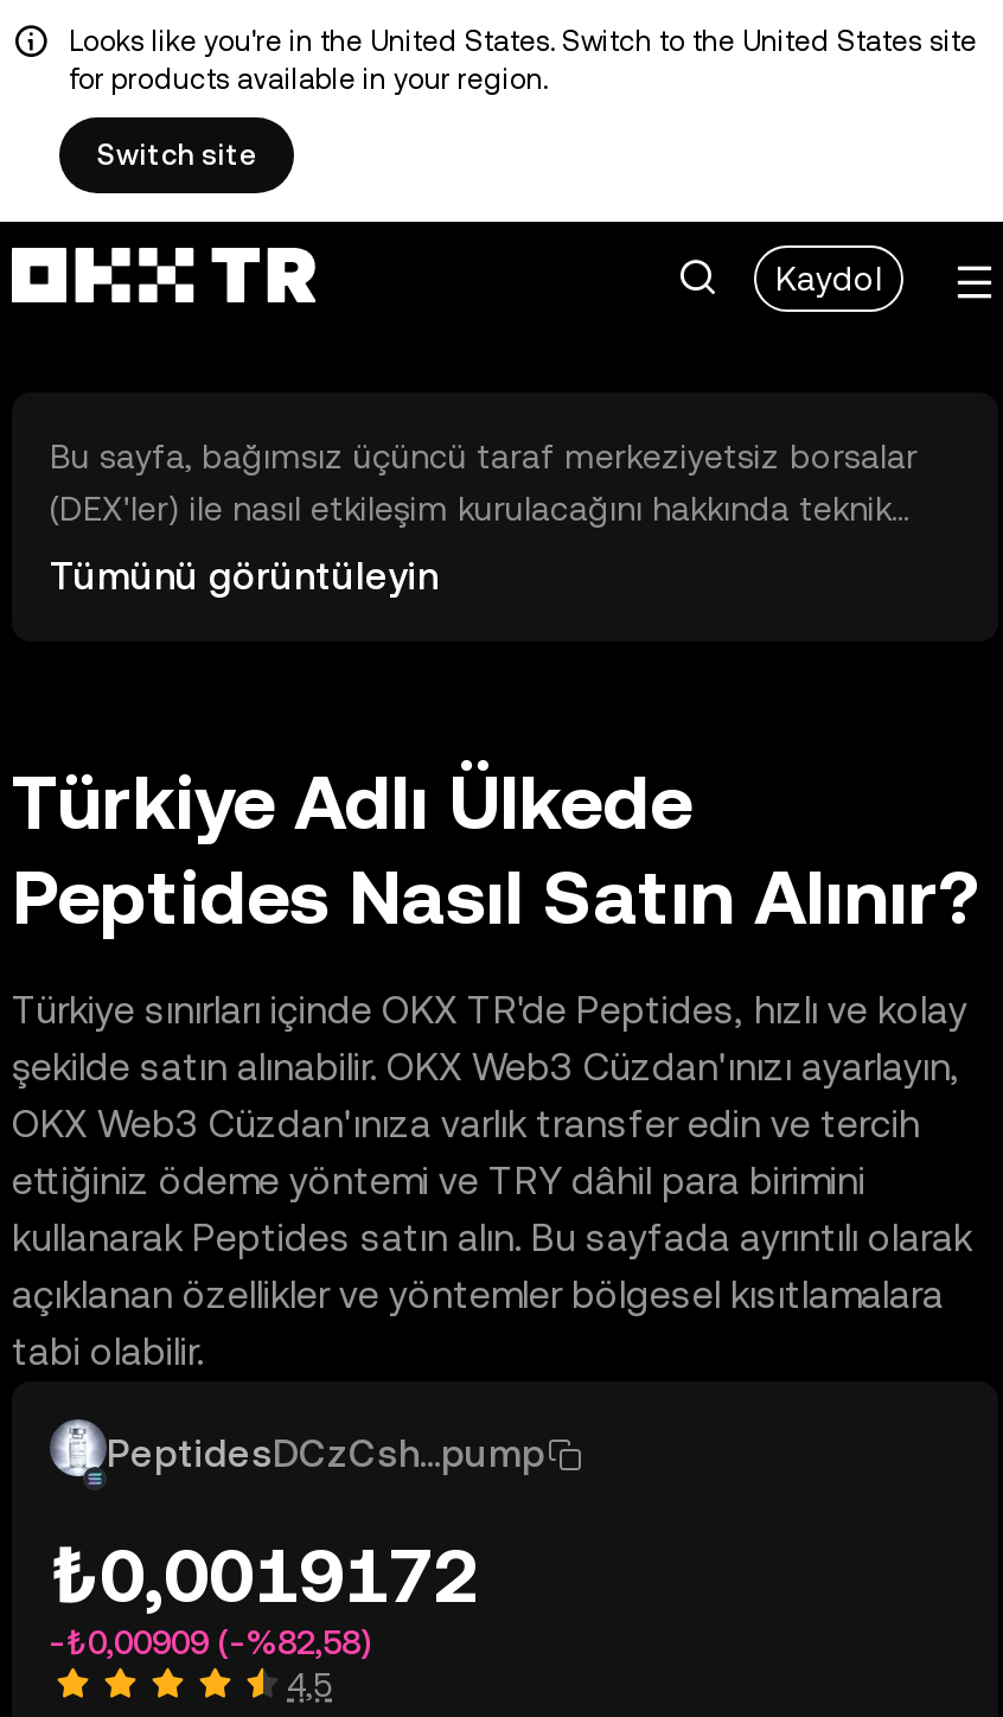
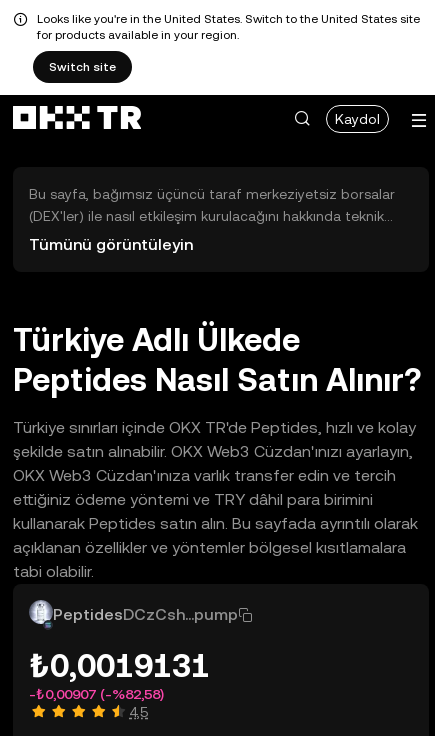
[50,1531,479,1619] ₺0,0019172 -> [29,647,210,684] ₺0,0019131
[50,1623,370,1661] -₺0,00909 (-%82,58) -> [29,686,164,702] -₺0,00907 (-%82,58)

